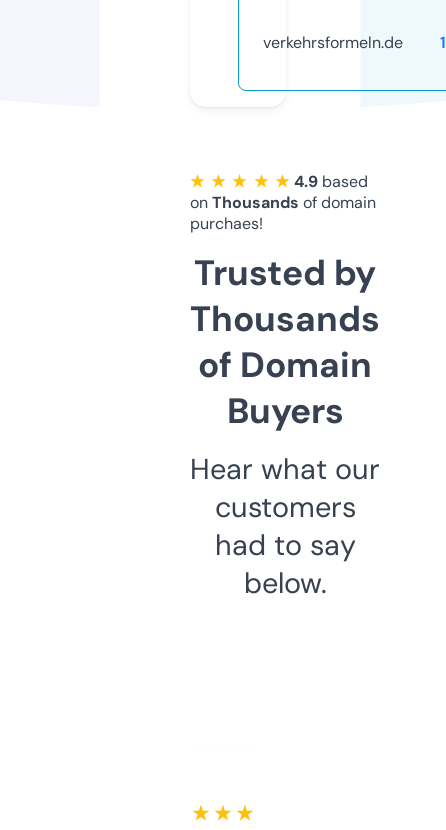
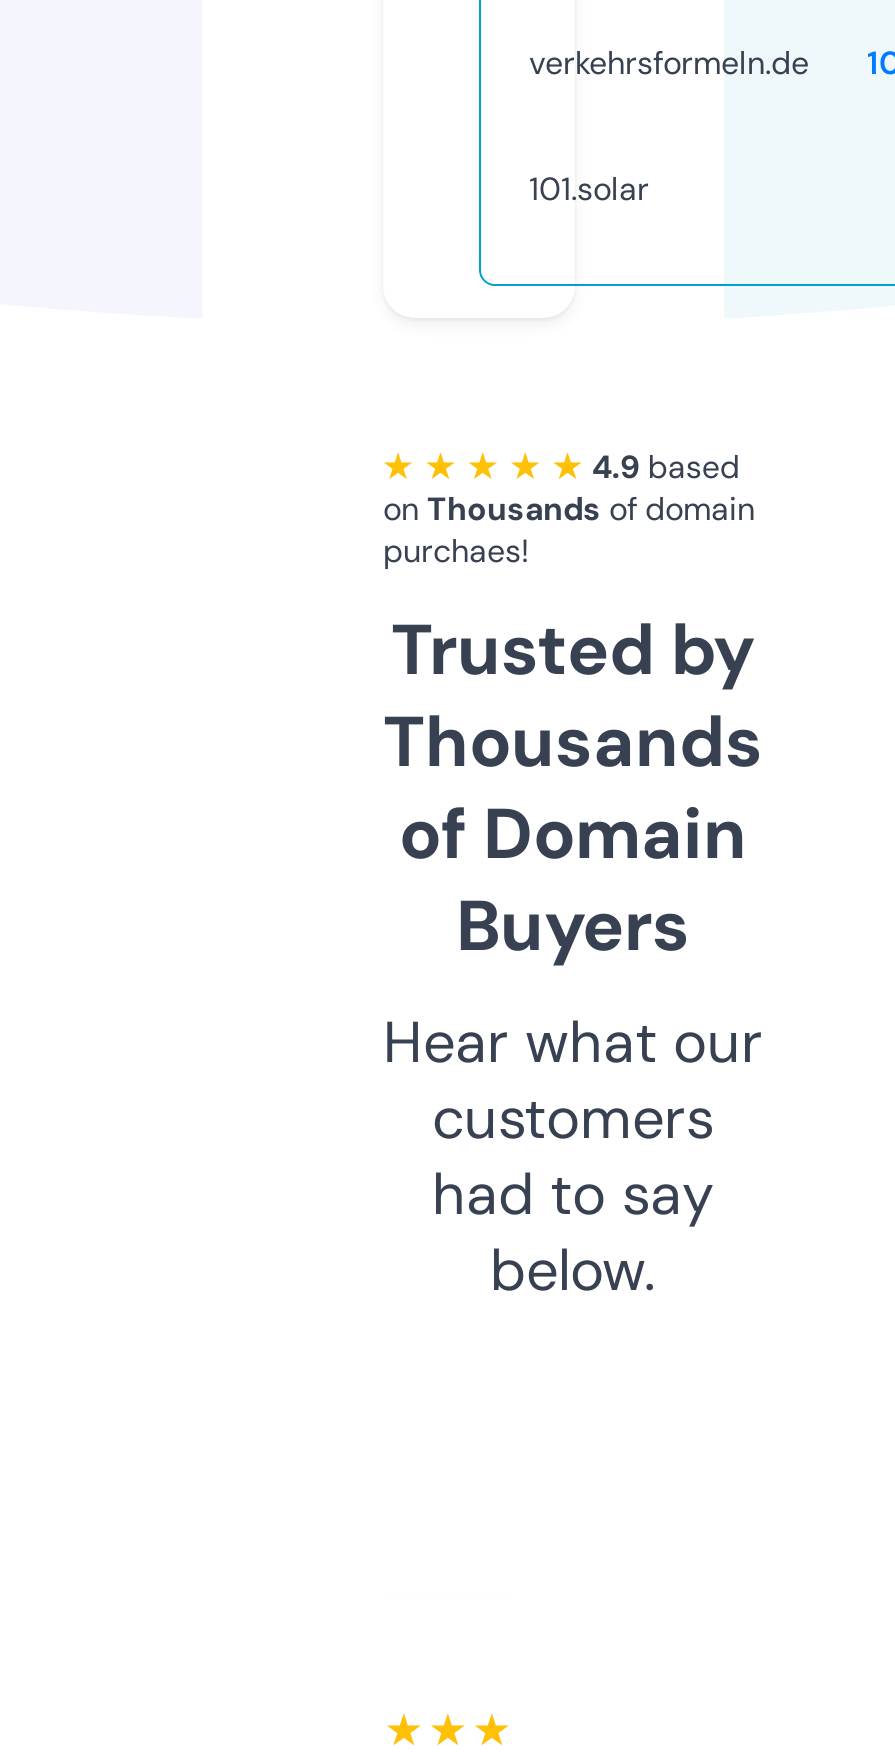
none -> [529,168,649,210] 101.solar

